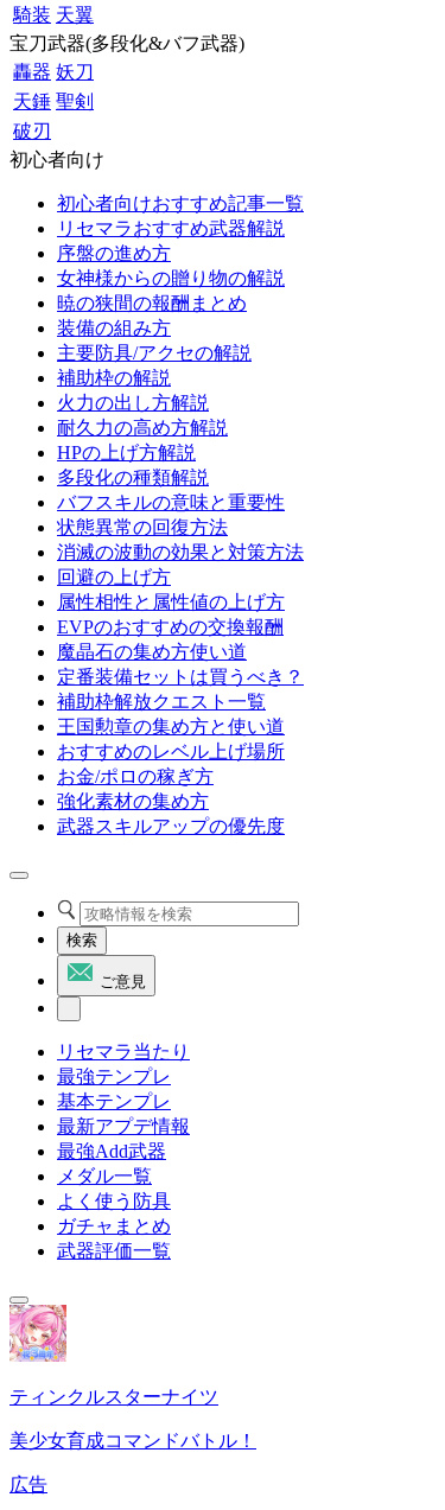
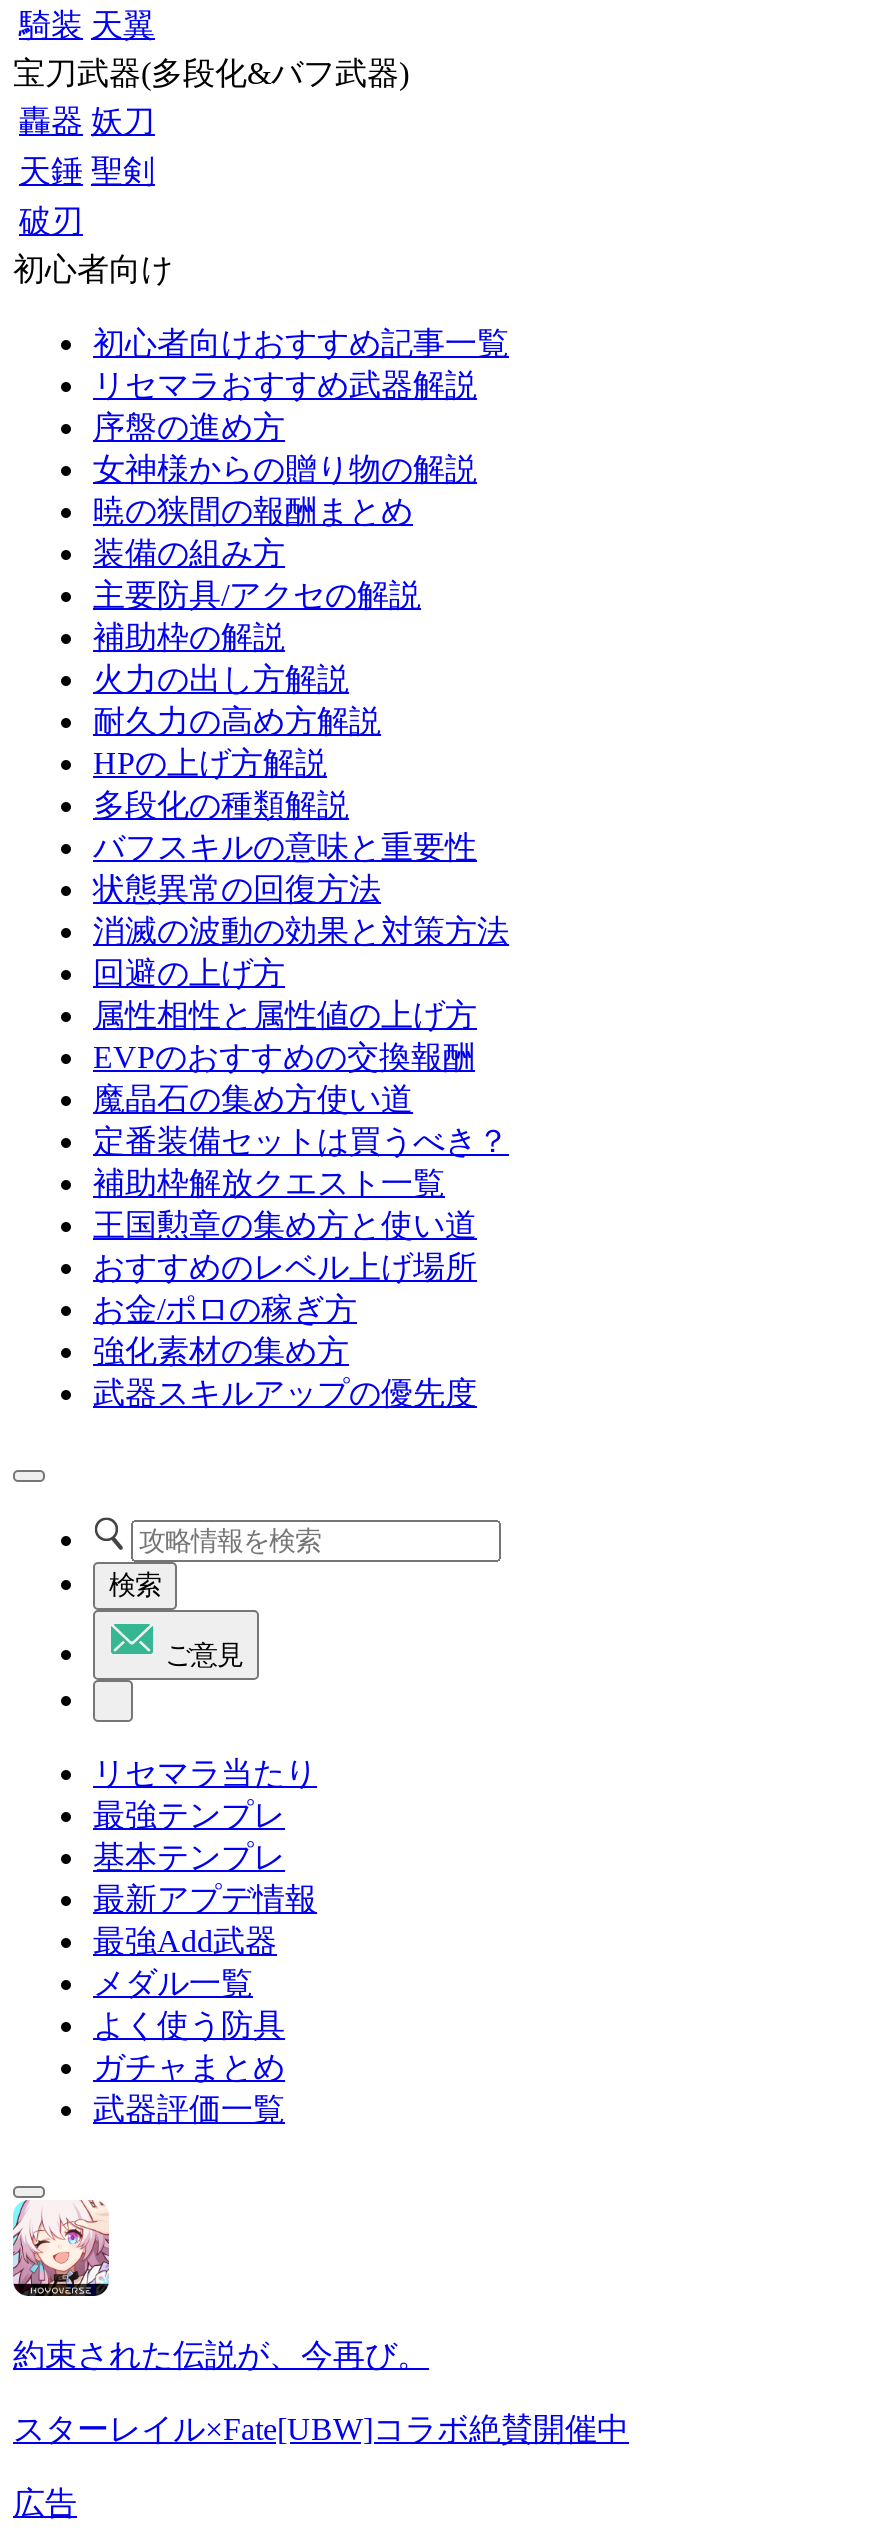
[8,1304,218,1407] [image] | ティンクルスターナイツ -> [11,2198,429,2372] [image] | 約束された伝説が、今再び。
[9,1431,256,1451] 美少女育成コマンドバトル！ -> [13,2412,629,2446] スターレイル×Fate[UBW]コラボ絶賛開催中

